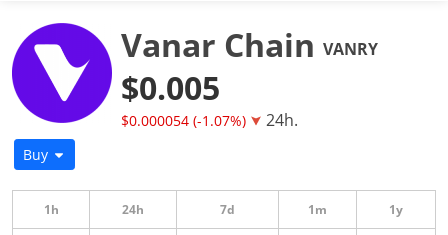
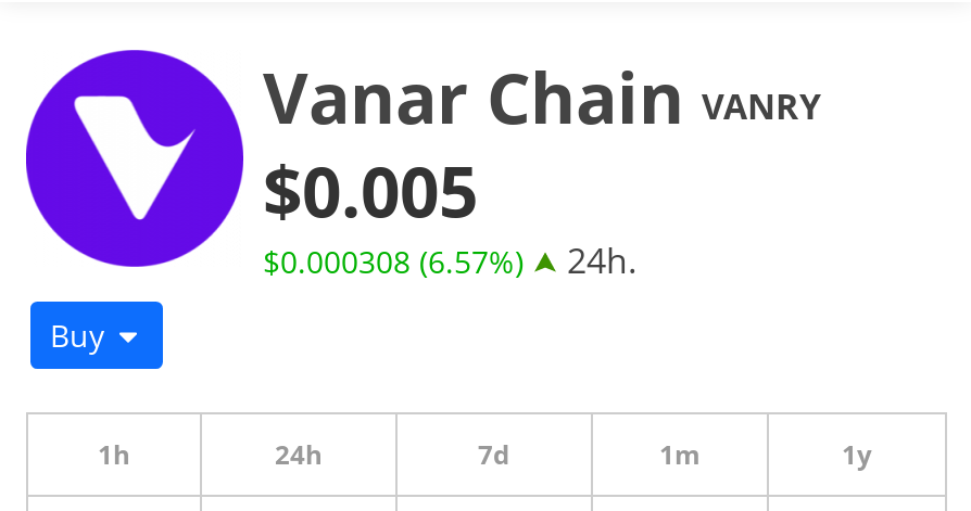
[121,109,298,131] $0.000054 (-1.07%) 24h. -> [263,237,636,284] $0.000308 (6.57%) 24h.

